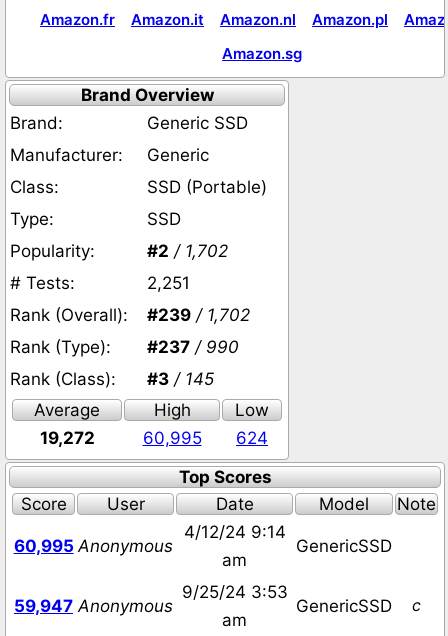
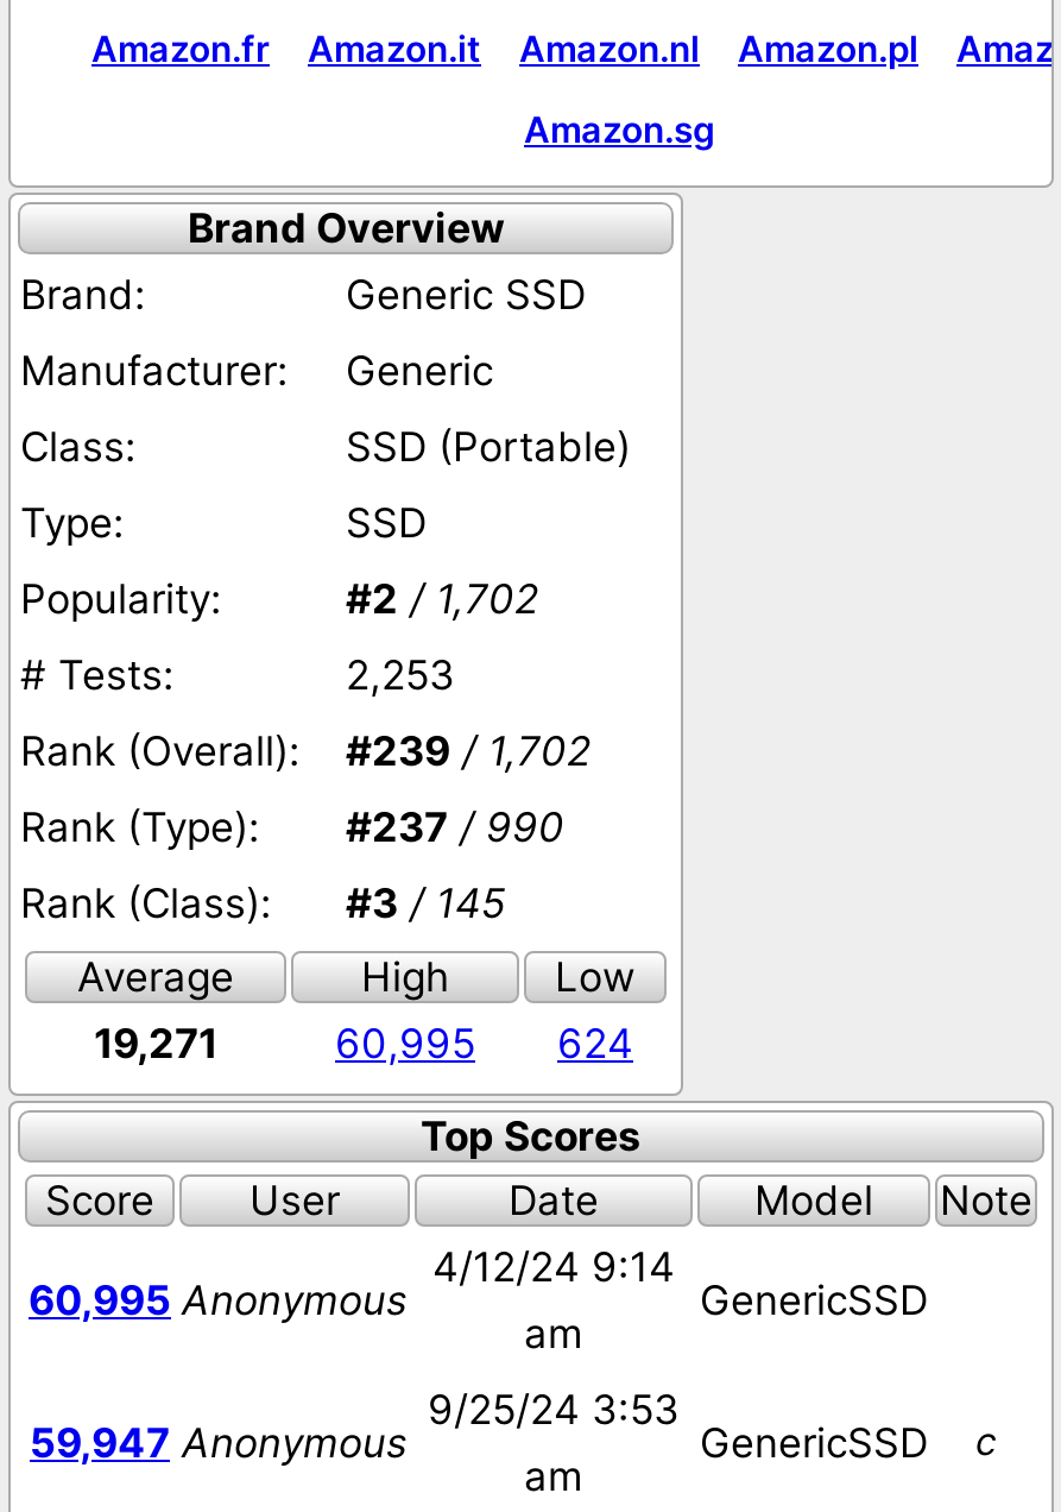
[147,273,190,293] 2,251 -> [346,651,455,699] 2,253
[39,428,94,448] 19,272 -> [94,1020,217,1067] 19,271

